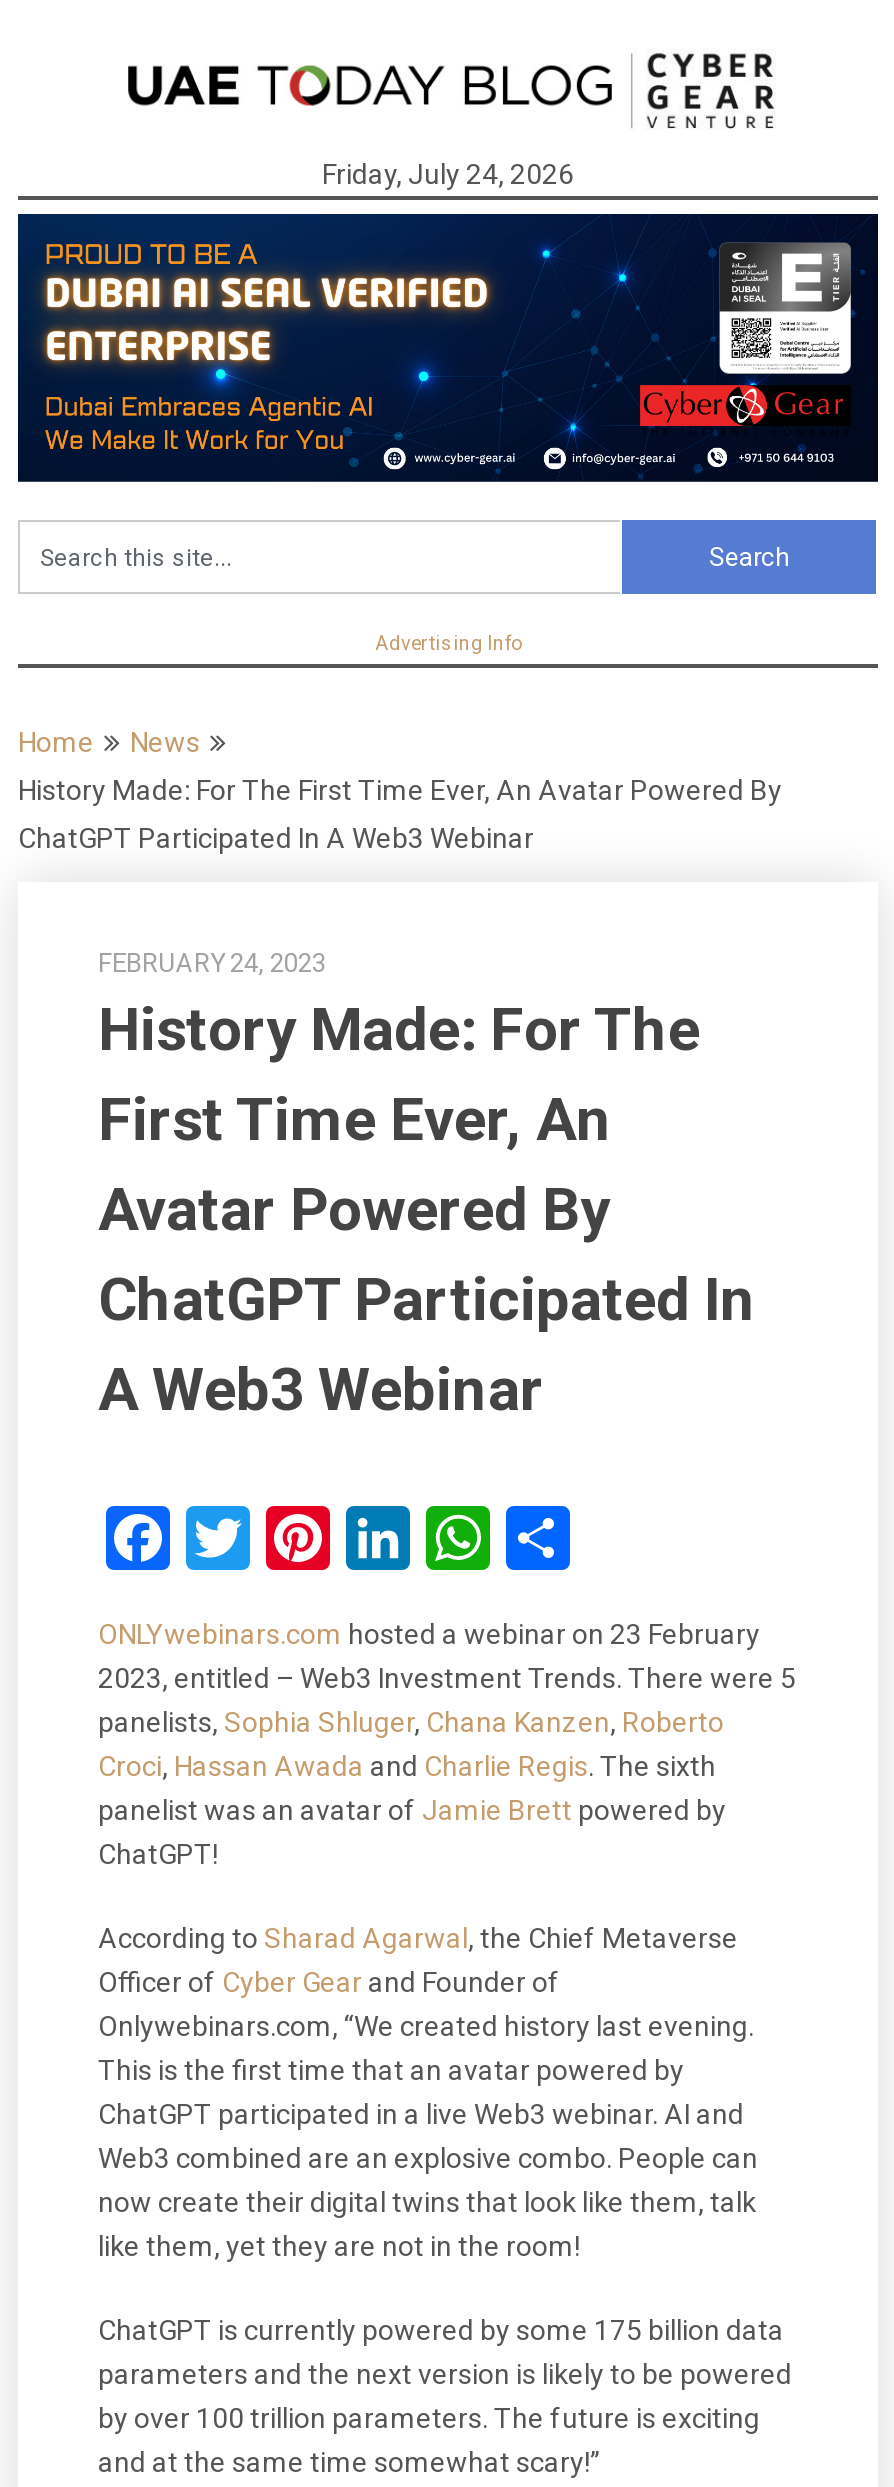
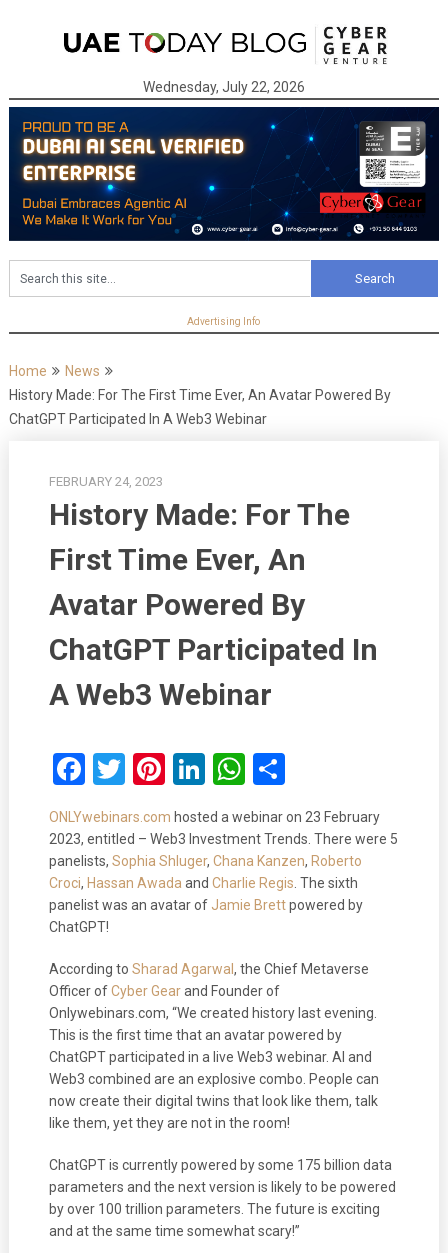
[322,158,574,190] Friday, July 24, 2026 -> [143,79,305,95] Wednesday, July 22, 2026

